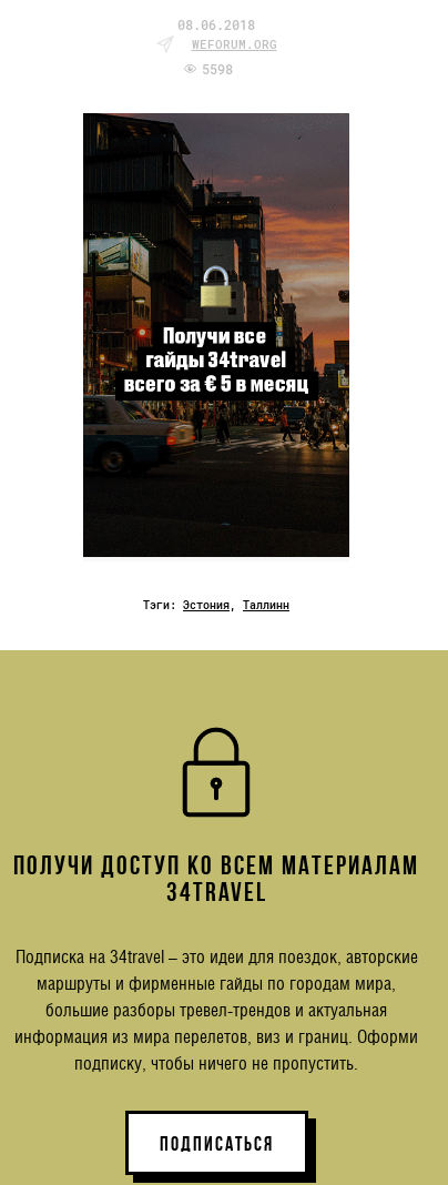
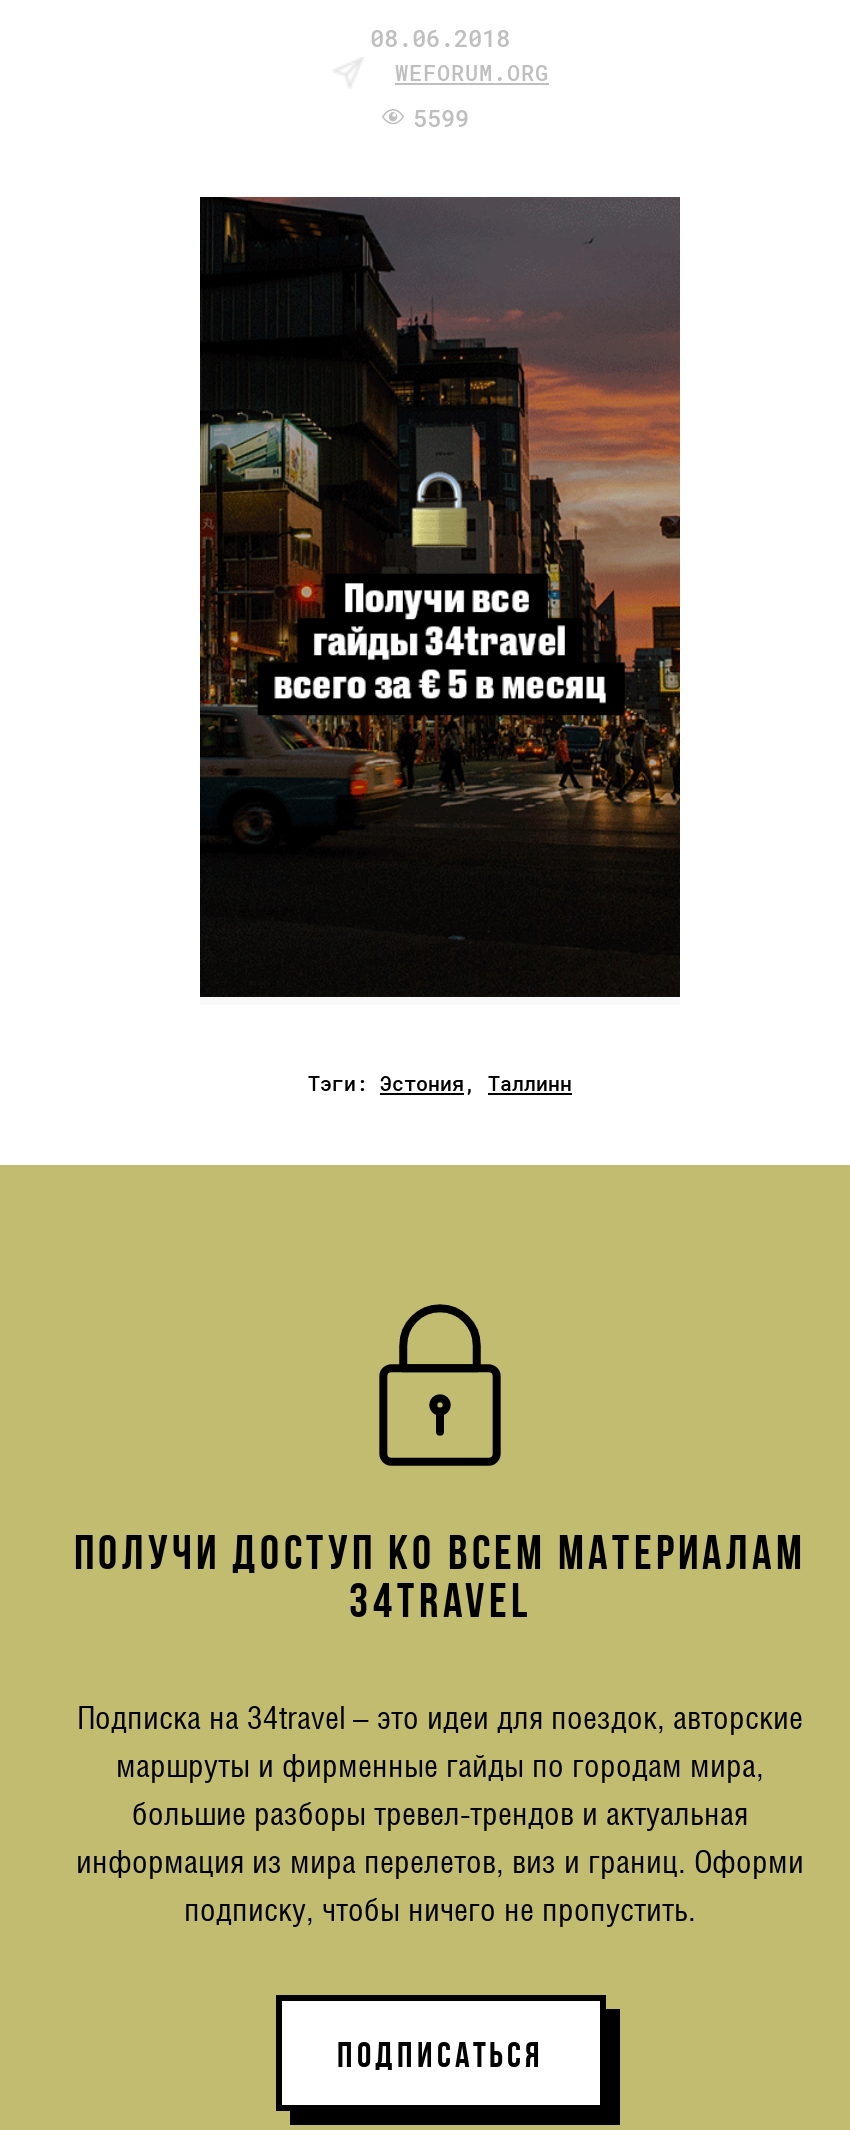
[201,60,232,78] 5598 -> [413,101,469,133] 5599

